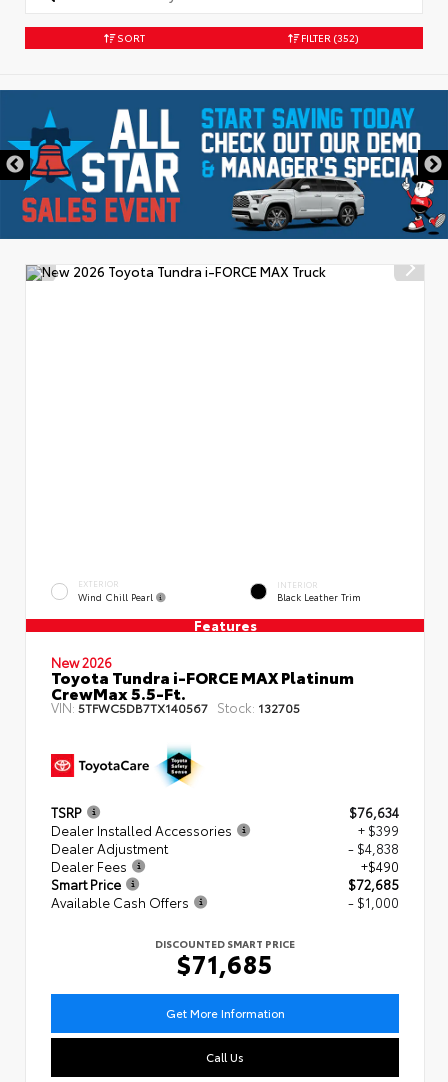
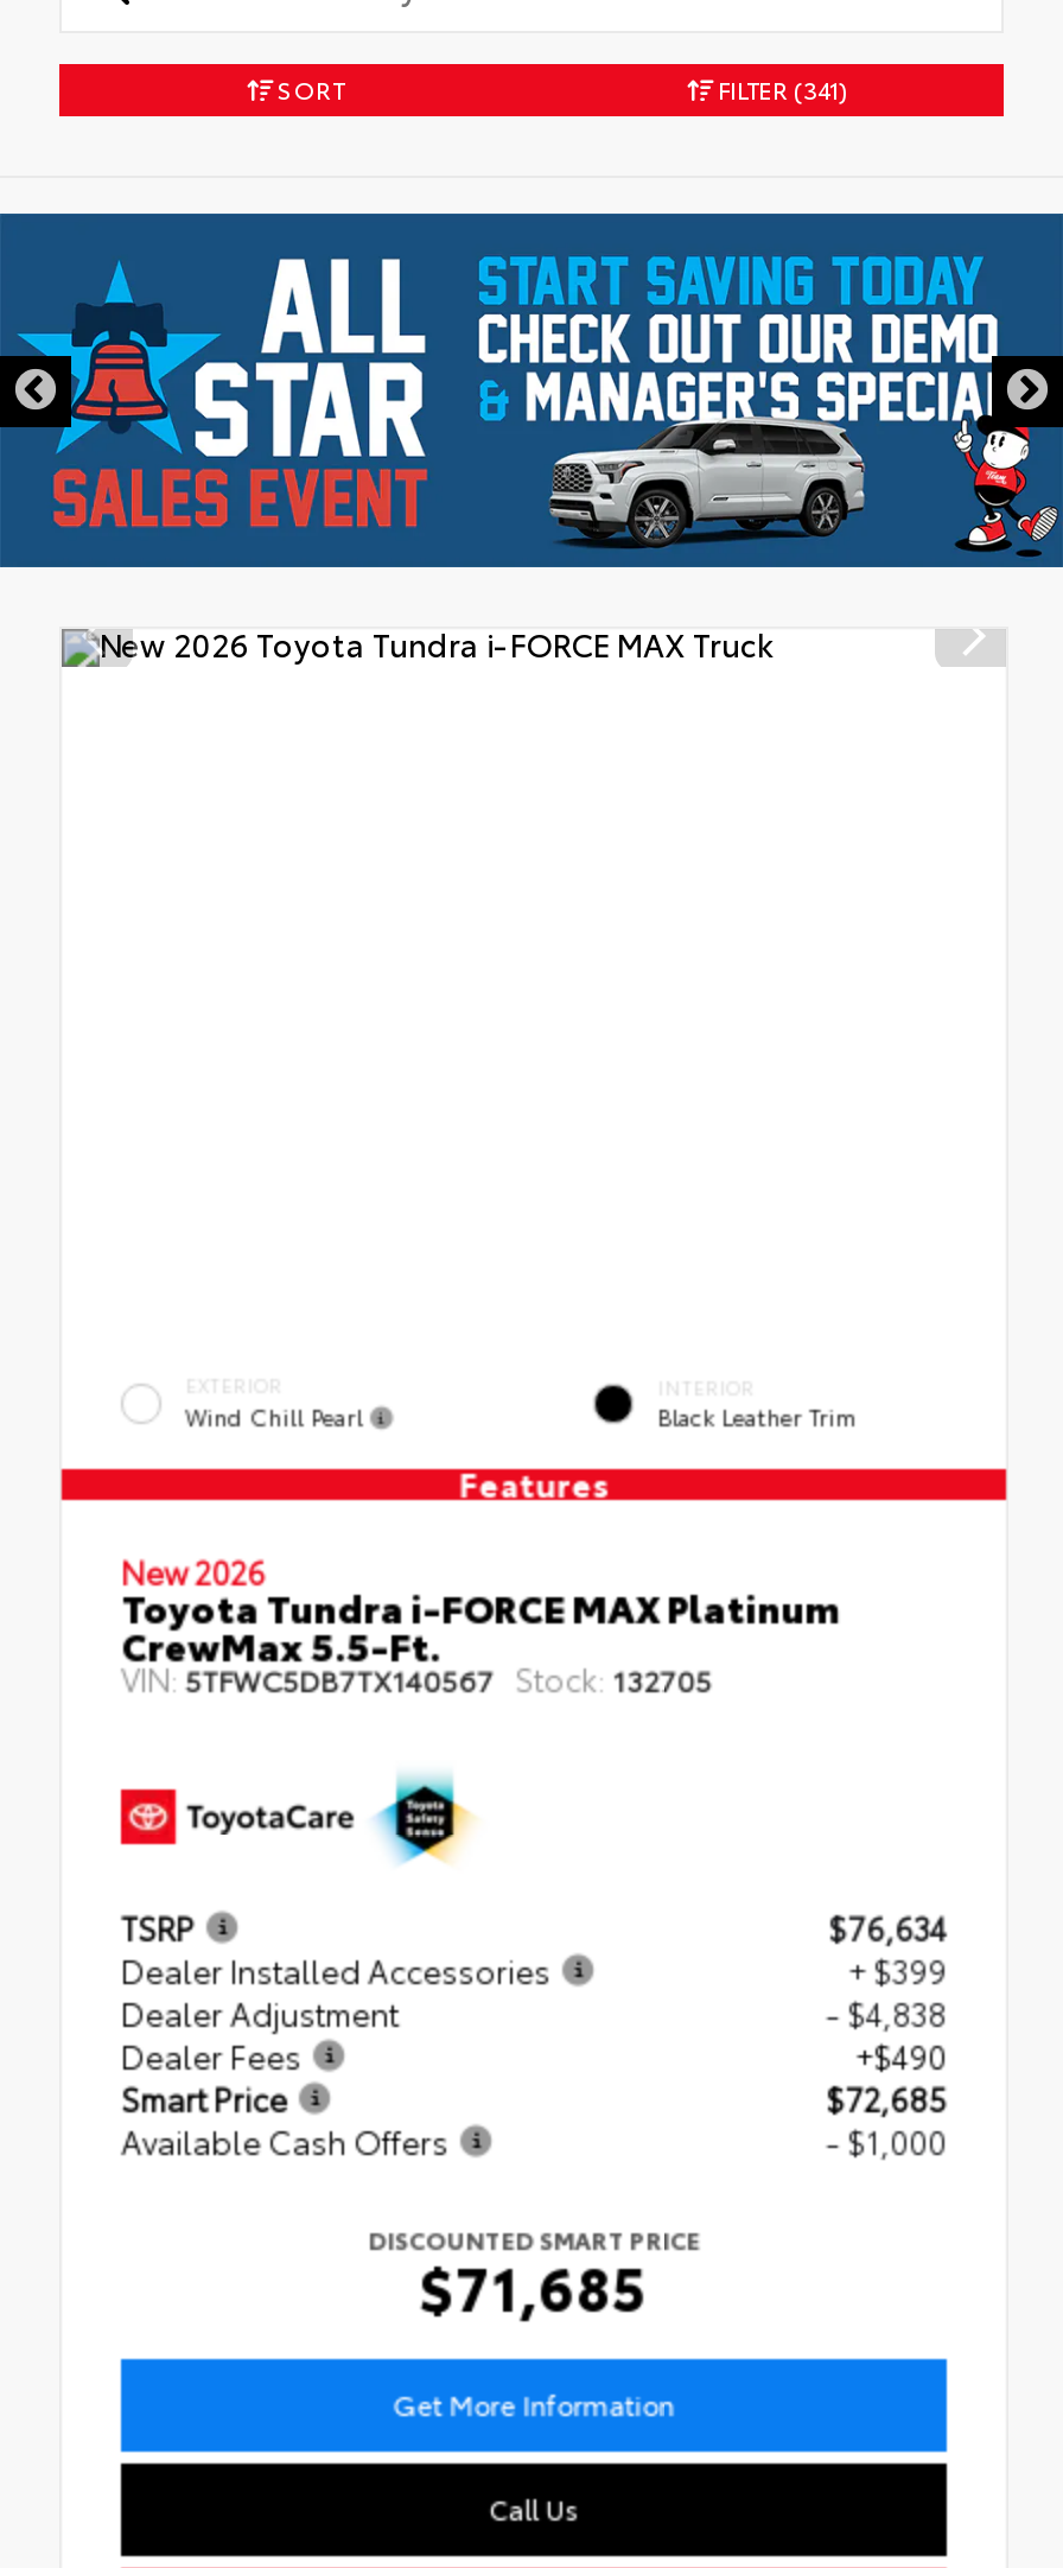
[299,30,359,45] FILTER (352) -> [713,71,848,106] FILTER (341)

